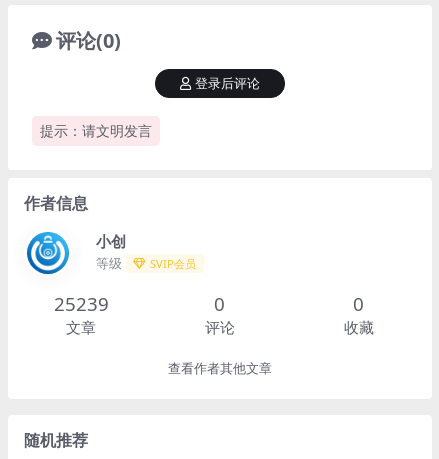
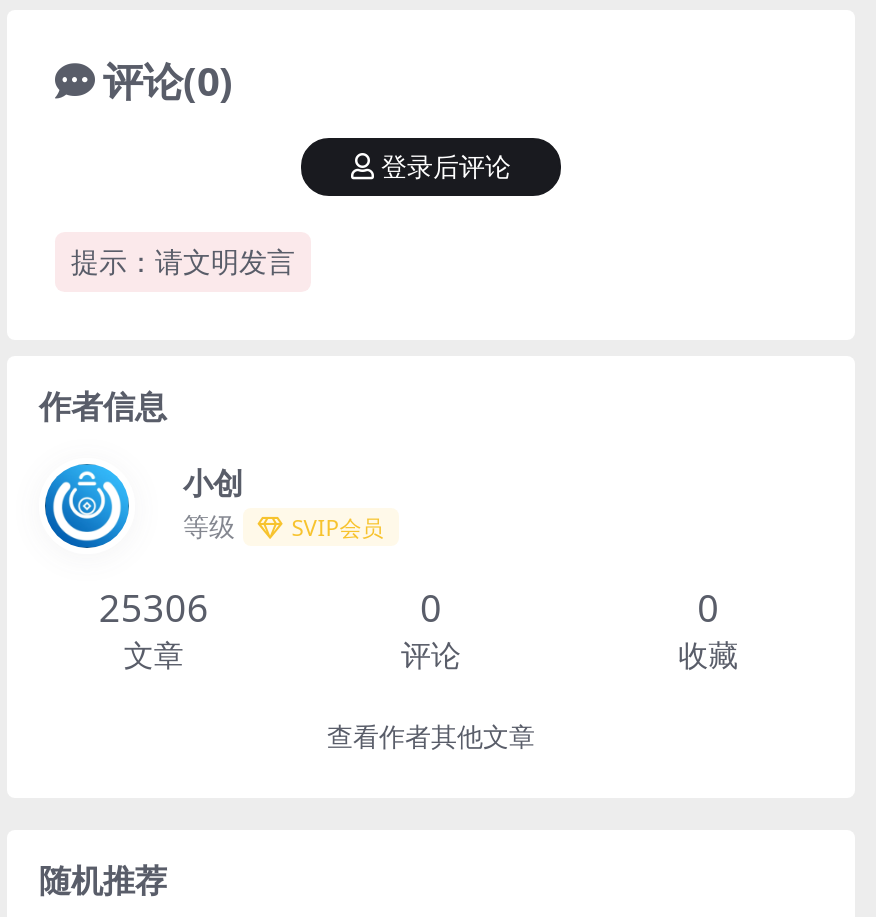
[54,290,109,315] 25239 -> [99,581,209,631] 25306

